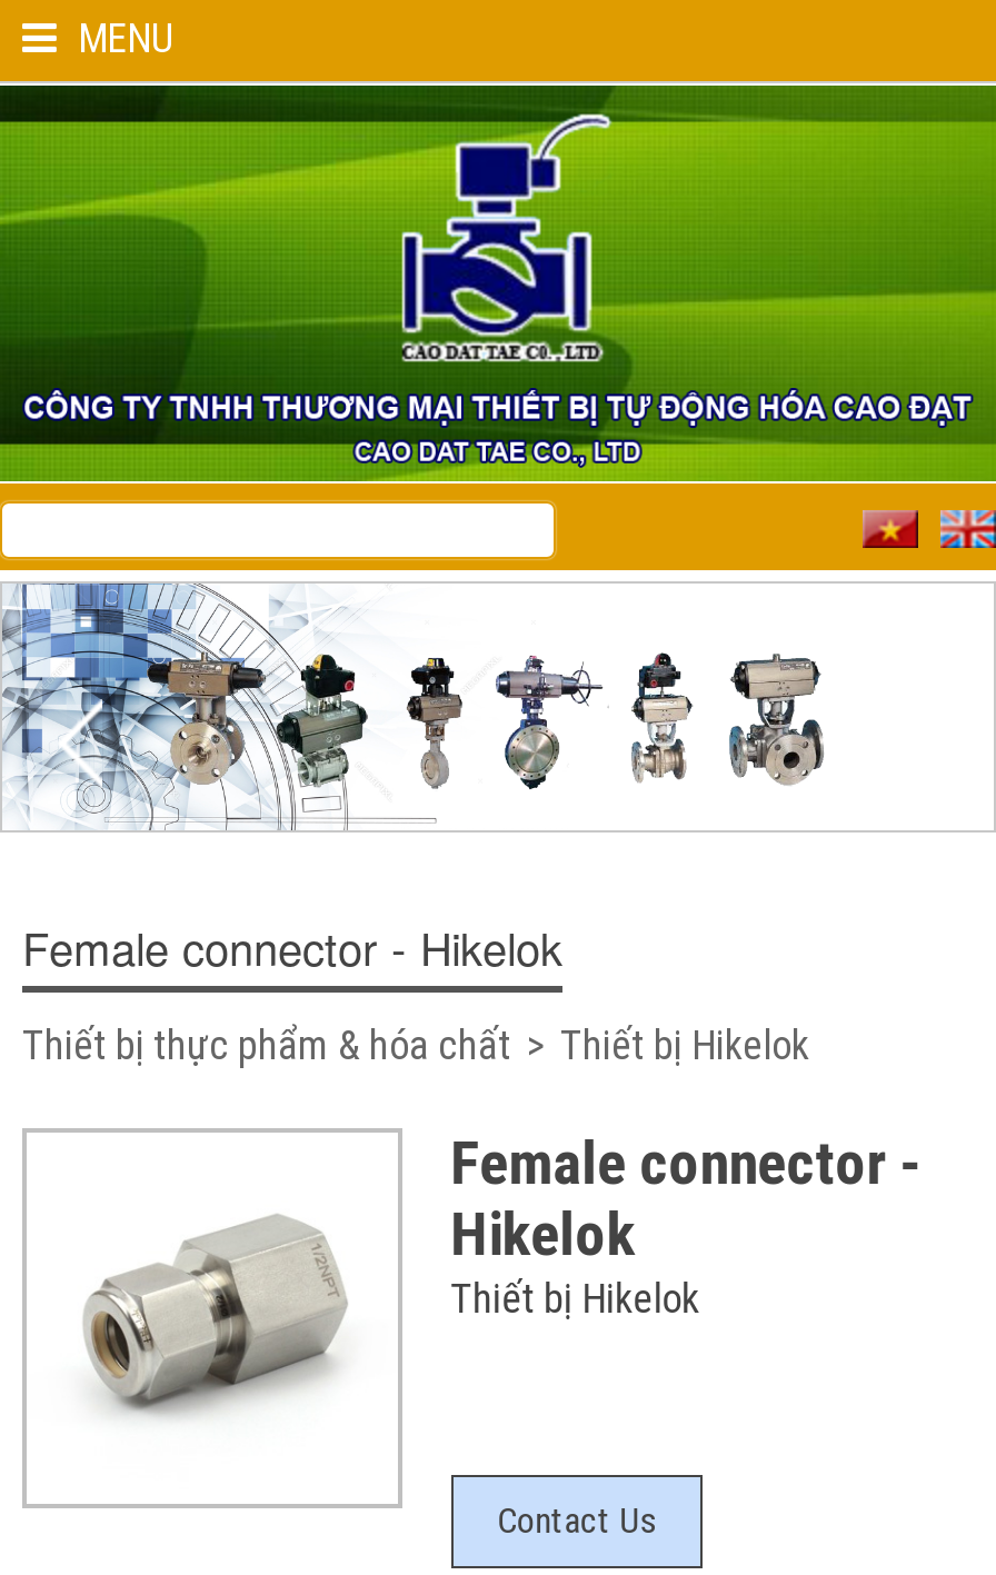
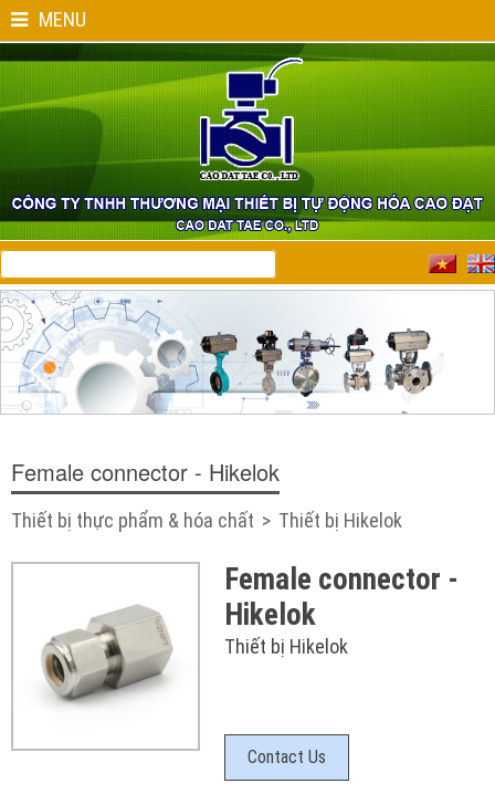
[7,581,869,830] [image] -> [3,291,433,414] [image]

